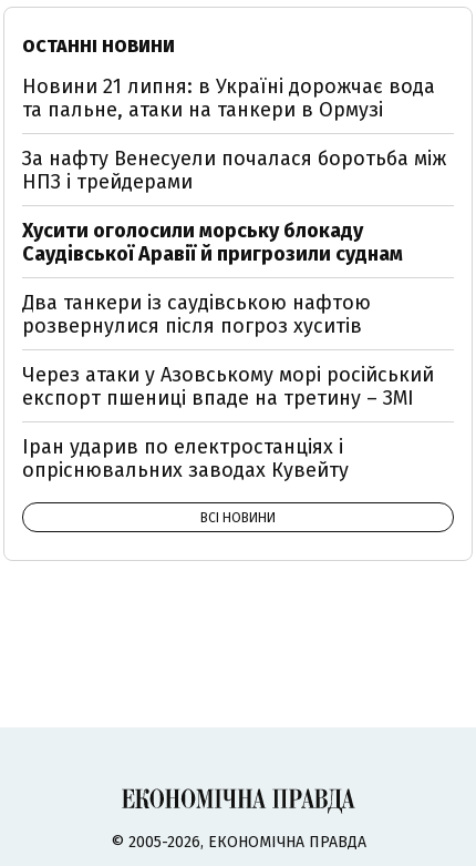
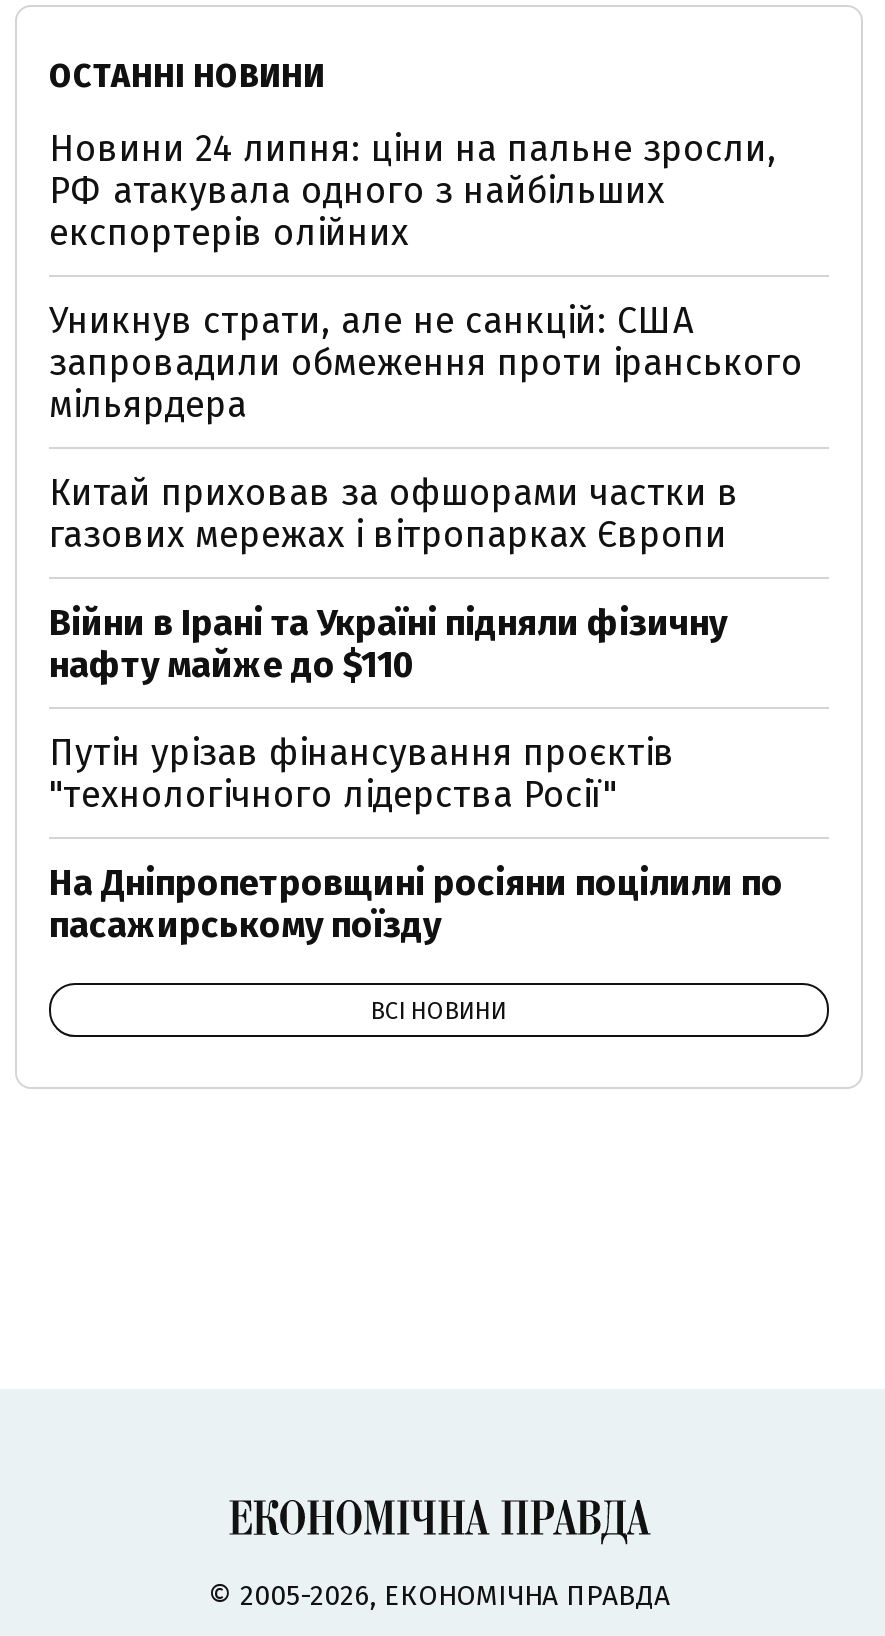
[22,74,435,122] Новини 21 липня: в Україні дорожчає вода | та пальне, атаки на танкери в Ормузі -> [49,127,777,255] Новини 24 липня: ціни на пальне зросли, | РФ атакувала одного з найбільших | експортерів олійних
[22,146,446,194] За нафту Венесуели почалася боротьба між | НПЗ і трейдерами -> [49,299,803,427] Уникнув страти, але не санкцій: США | запровадили обмеження проти іранського | мільярдера
[22,218,403,266] Хусити оголосили морську блокаду | Саудівської Аравії й пригрозили суднам -> [49,471,739,557] Китай приховав за офшорами частки в | газових мережах і вітропарках Європи
[22,291,371,338] Два танкери із саудівською нафтою | розвернулися після погроз хуситів -> [49,601,727,687] Війни в Ірані та Україні підняли фізичну | нафту майже до $110
[22,363,434,410] Через атаки у Азовському морі російський | експорт пшениці впаде на третину – ЗМІ -> [49,731,675,817] Путін урізав фінансування проєктів | "технологічного лідерства Росії"
[22,435,349,482] Іран ударив по електростанціях і | опріснювальних заводах Кувейту -> [49,861,783,947] На Дніпропетровщині росіяни поцілили по | пасажирському поїзду

